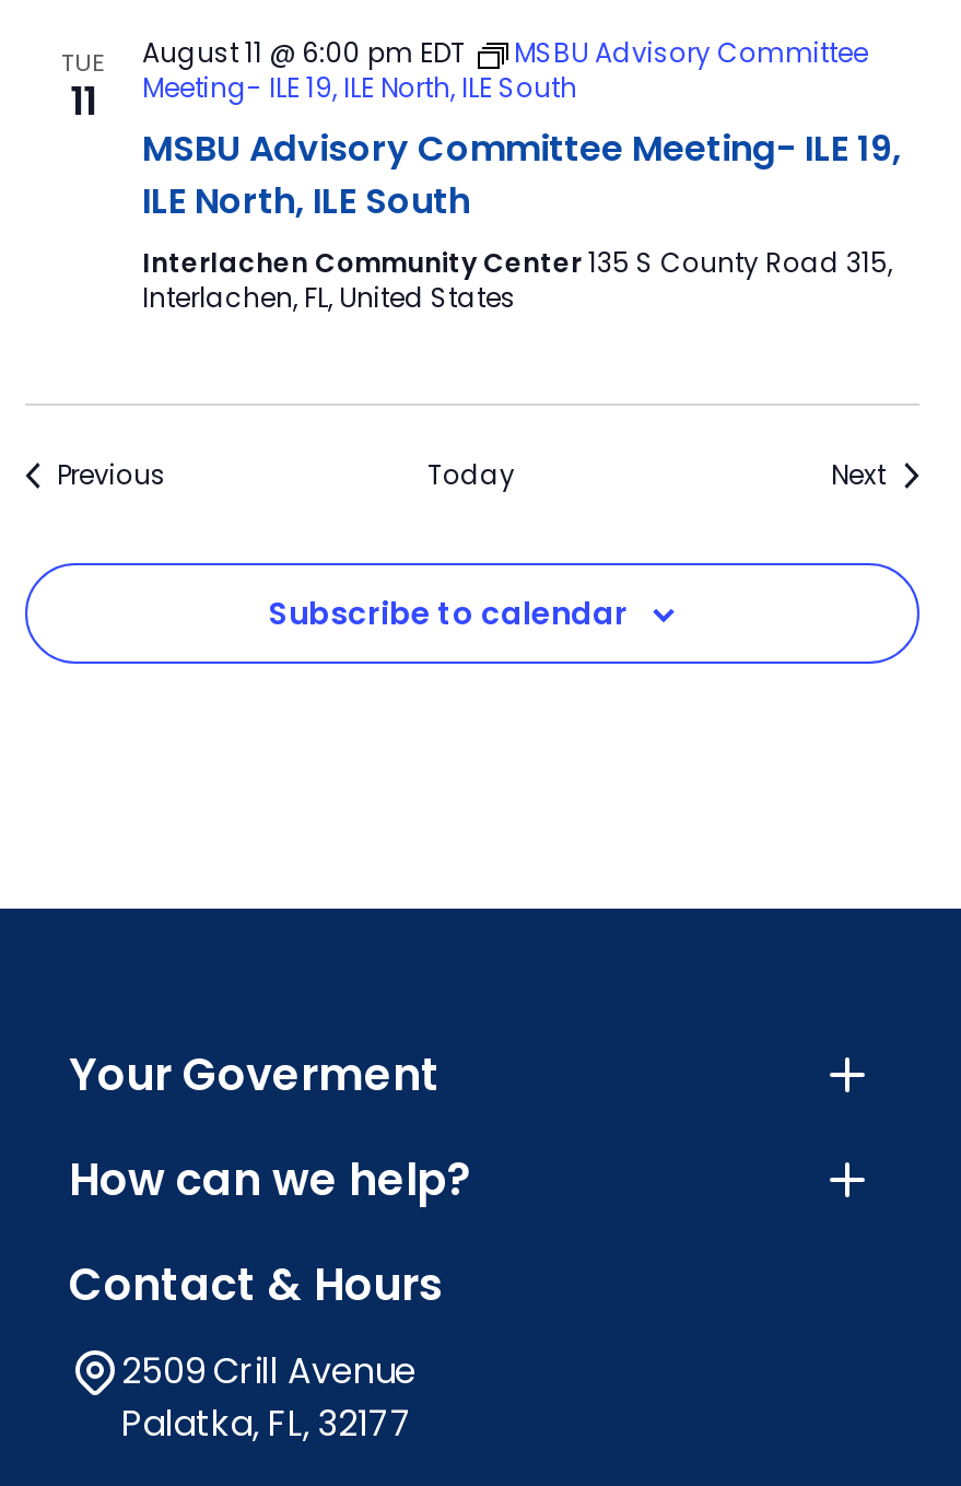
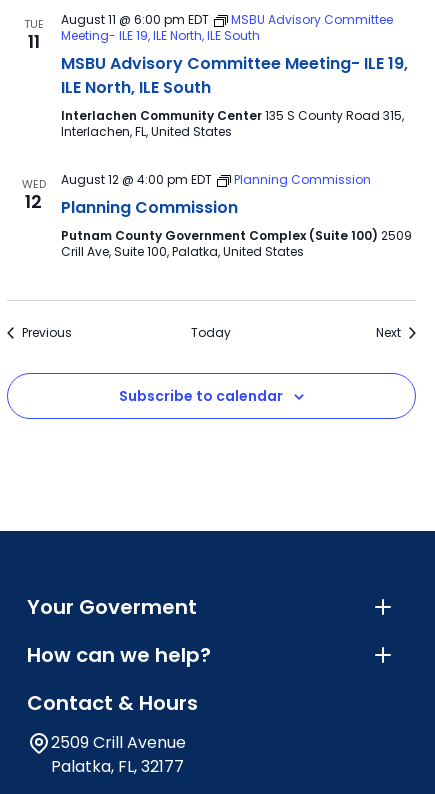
none -> [21,176,45,214] WED | 12
none -> [60,171,411,260] August 12 @ 4:00 pm EDT | Planning Commission | Planning Commission | Putnam County Government Complex (Suite 100) 2509 | Crill Ave, Suite 100, Palatka, United States

